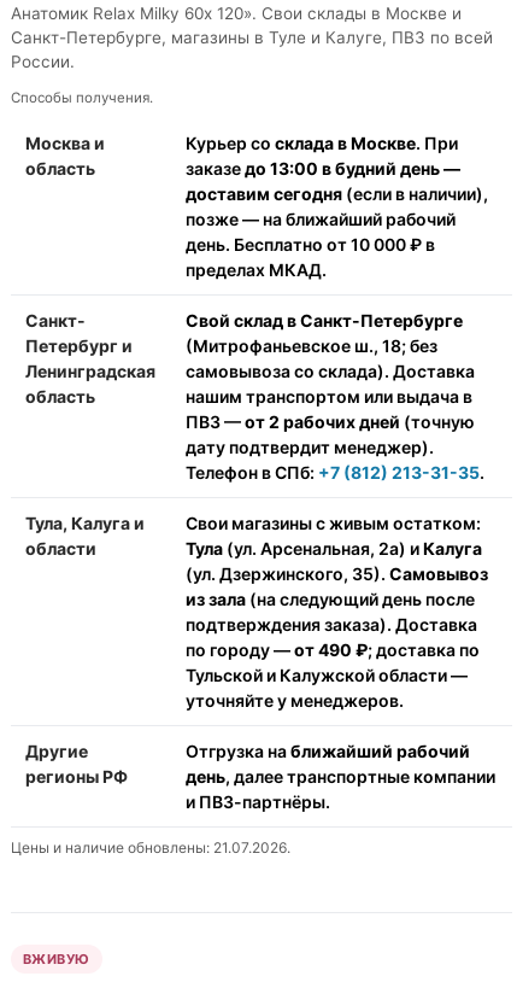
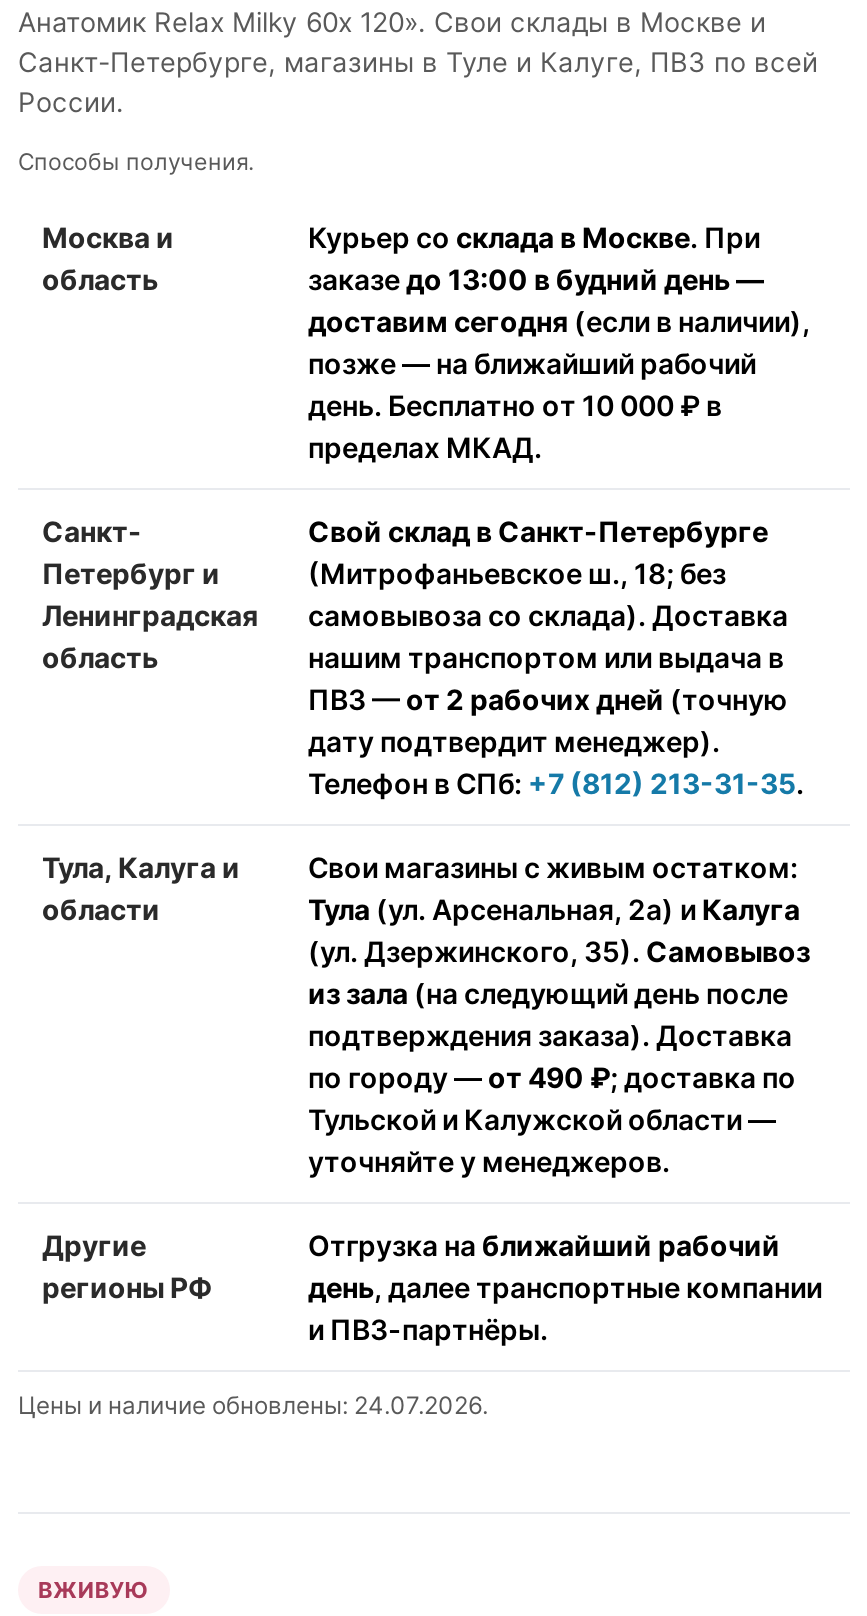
[11,838,290,857] Цены и наличие обновлены: 21.07.2026. -> [18,1390,488,1420] Цены и наличие обновлены: 24.07.2026.

